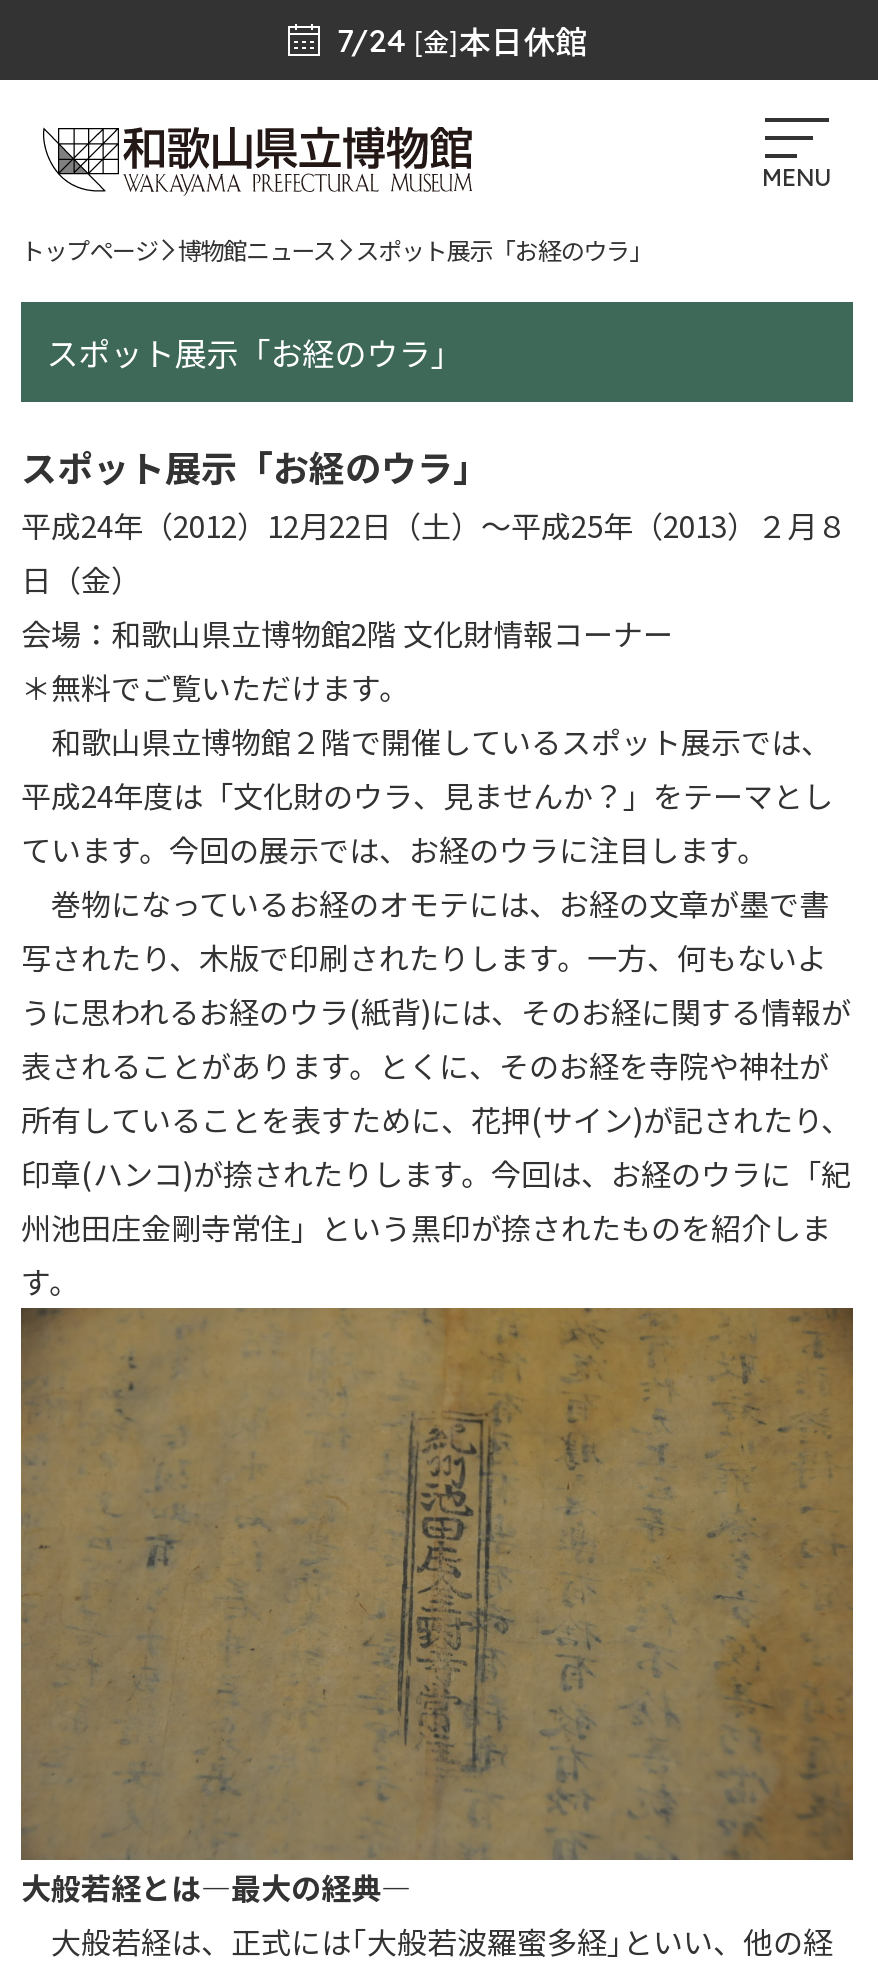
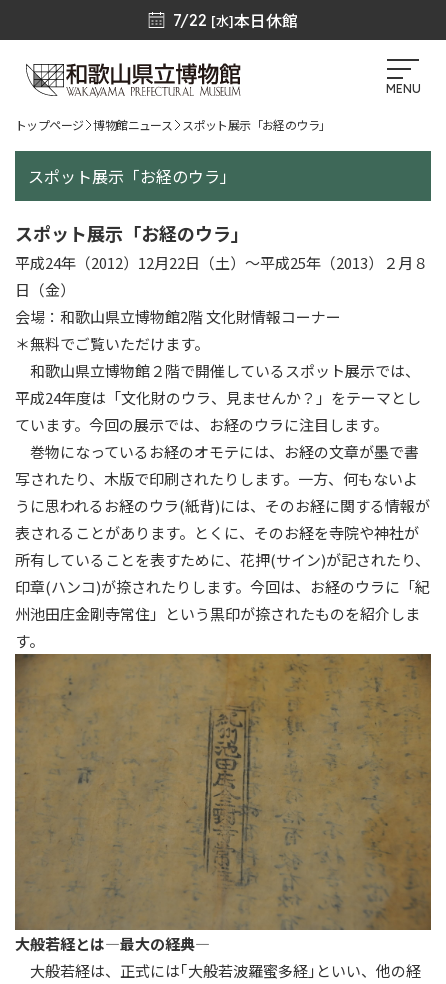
[337,16,587,64] 7/24 [金]本日休館 -> [173,8,298,32] 7/22 [水]本日休館

